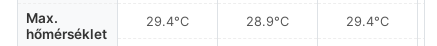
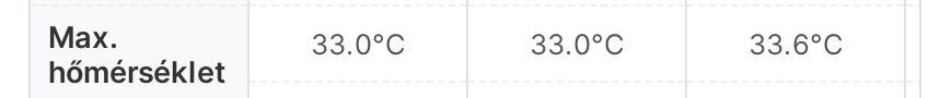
[146,13,189,28] 29.4°C -> [311,27,405,60] 33.0°C
[246,13,289,28] 28.9°C -> [530,27,624,60] 33.0°C
[346,13,389,28] 29.4°C -> [748,27,843,60] 33.6°C

